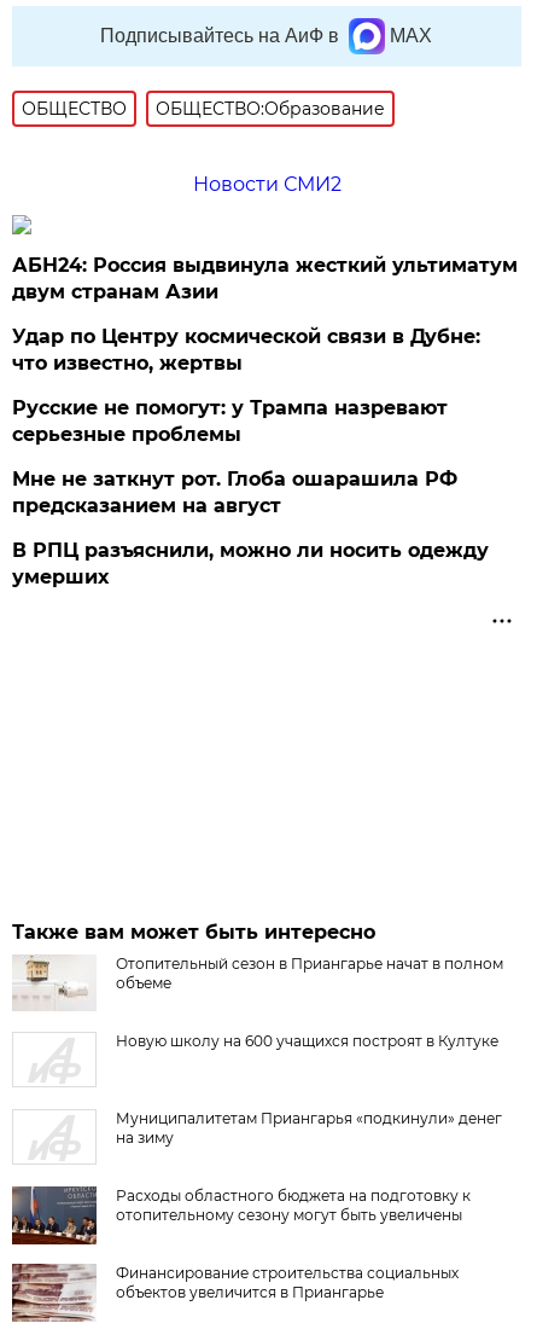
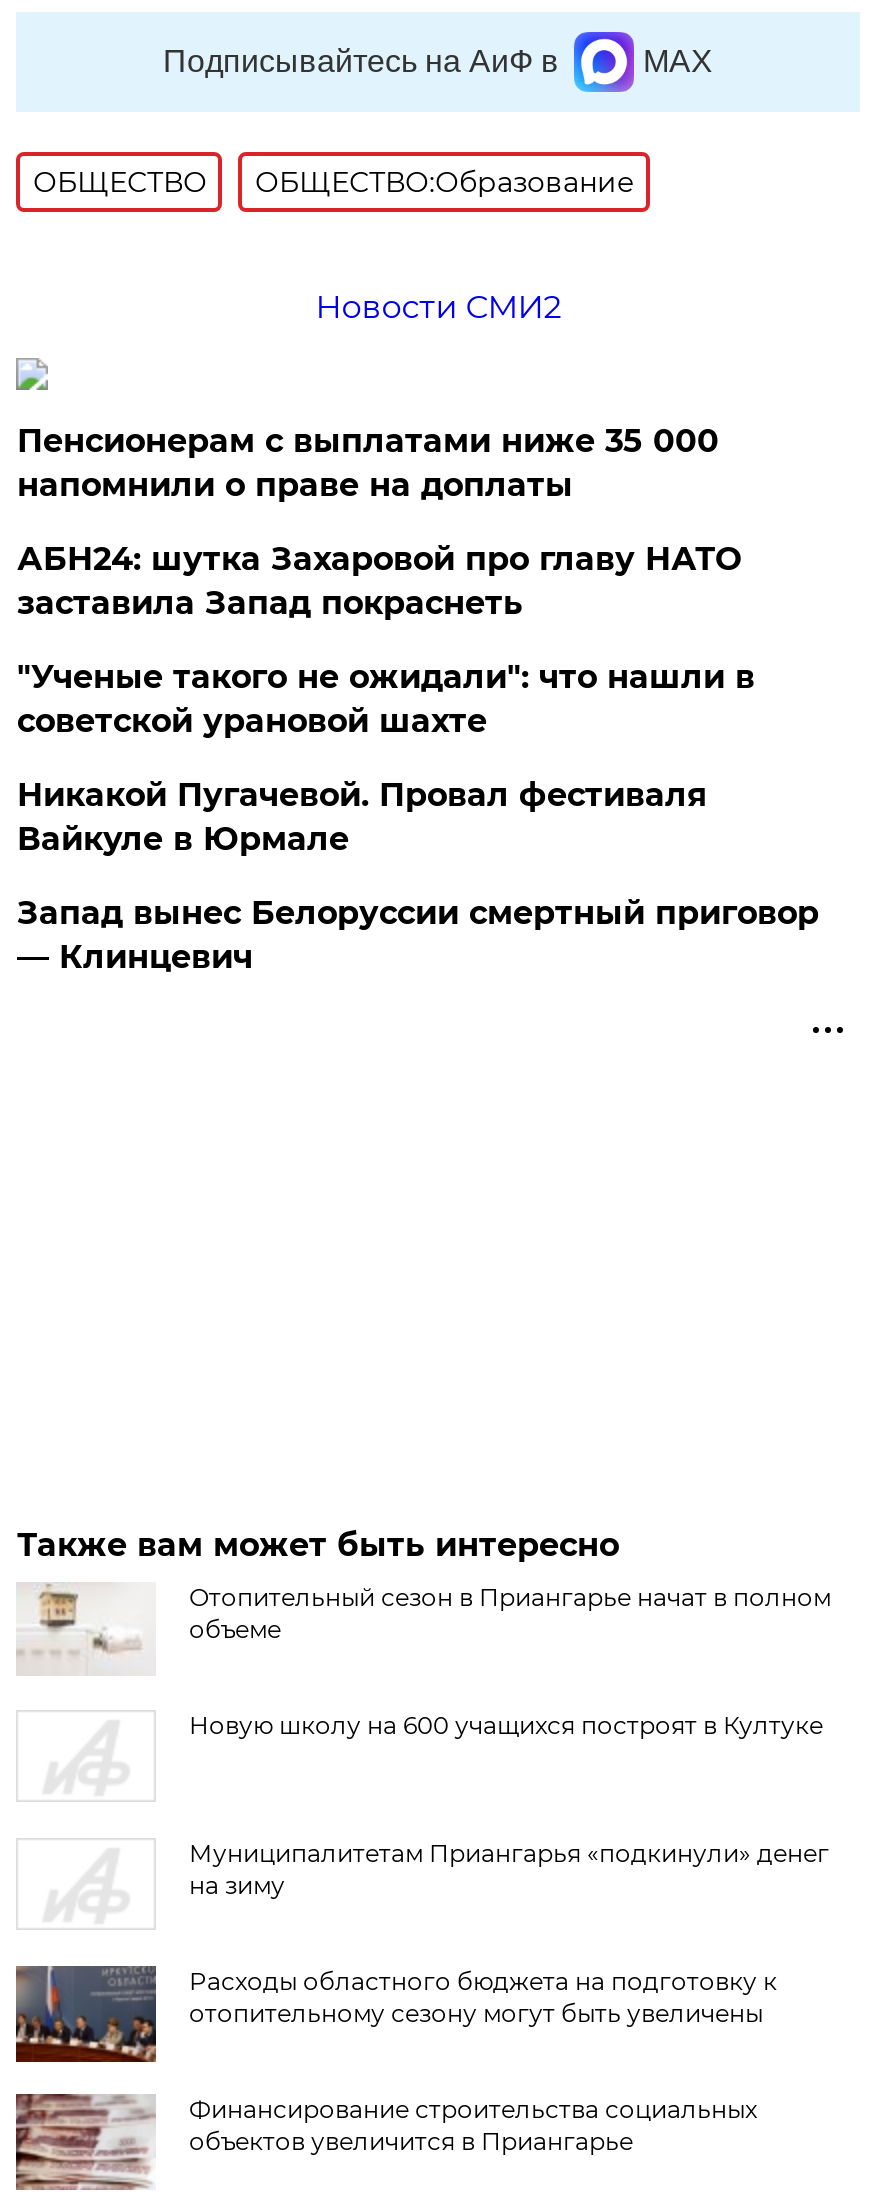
[13,254,518,303] АБН24: Россия выдвинула жесткий ультиматум | двум странам Азии -> [17,422,719,504] Пенсионерам с выплатами ниже 35 000 | напомнили о праве на доплаты
[13,325,481,375] Удар по Центру космической связи в Дубне: | что известно, жертвы -> [17,540,741,622] АБН24: шутка Захаровой про главу НАТО | заставила Запад покраснеть
[13,396,448,446] Русские не помогут: у Трампа назревают | серьезные проблемы -> [17,658,755,740] "Ученые такого не ожидали": что нашли в | советской урановой шахте
[13,468,458,517] Мне не заткнут рот. Глоба ошарашила РФ | предсказанием на август -> [17,776,707,858] Никакой Пугачевой. Провал фестиваля | Вайкуле в Юрмале
[13,539,489,588] В РПЦ разъяснили, можно ли носить одежду | умерших -> [17,894,819,976] Запад вынес Белоруссии смертный приговор | — Клинцевич

